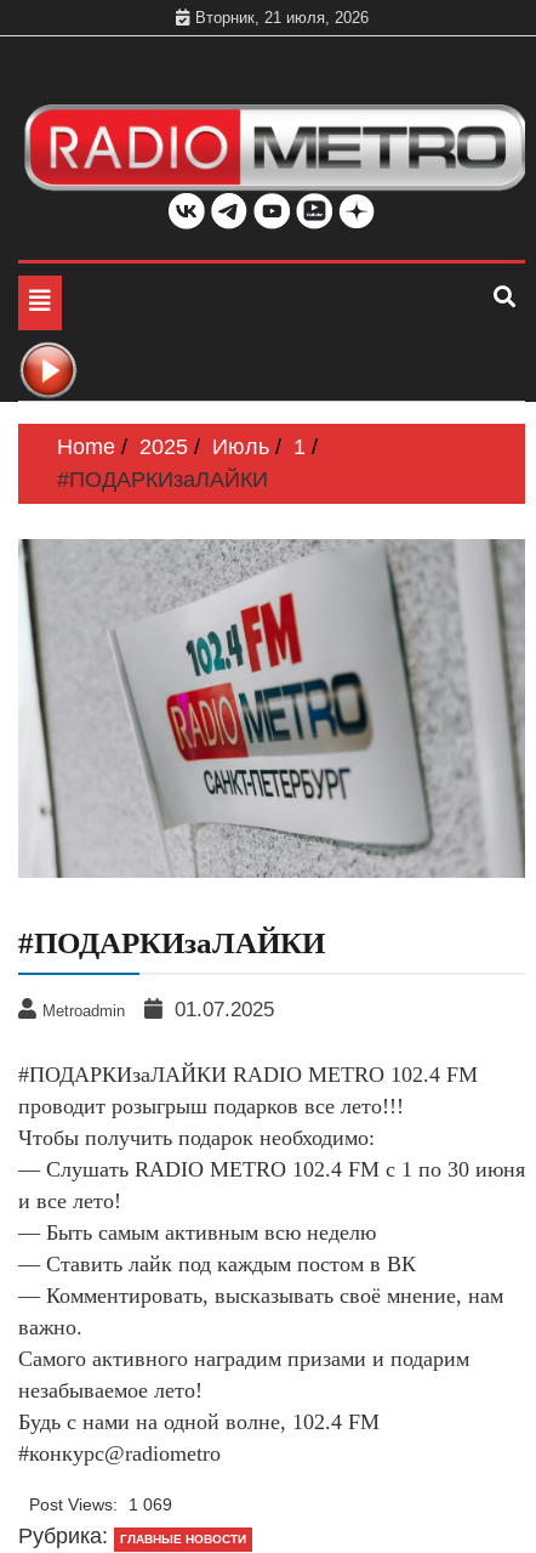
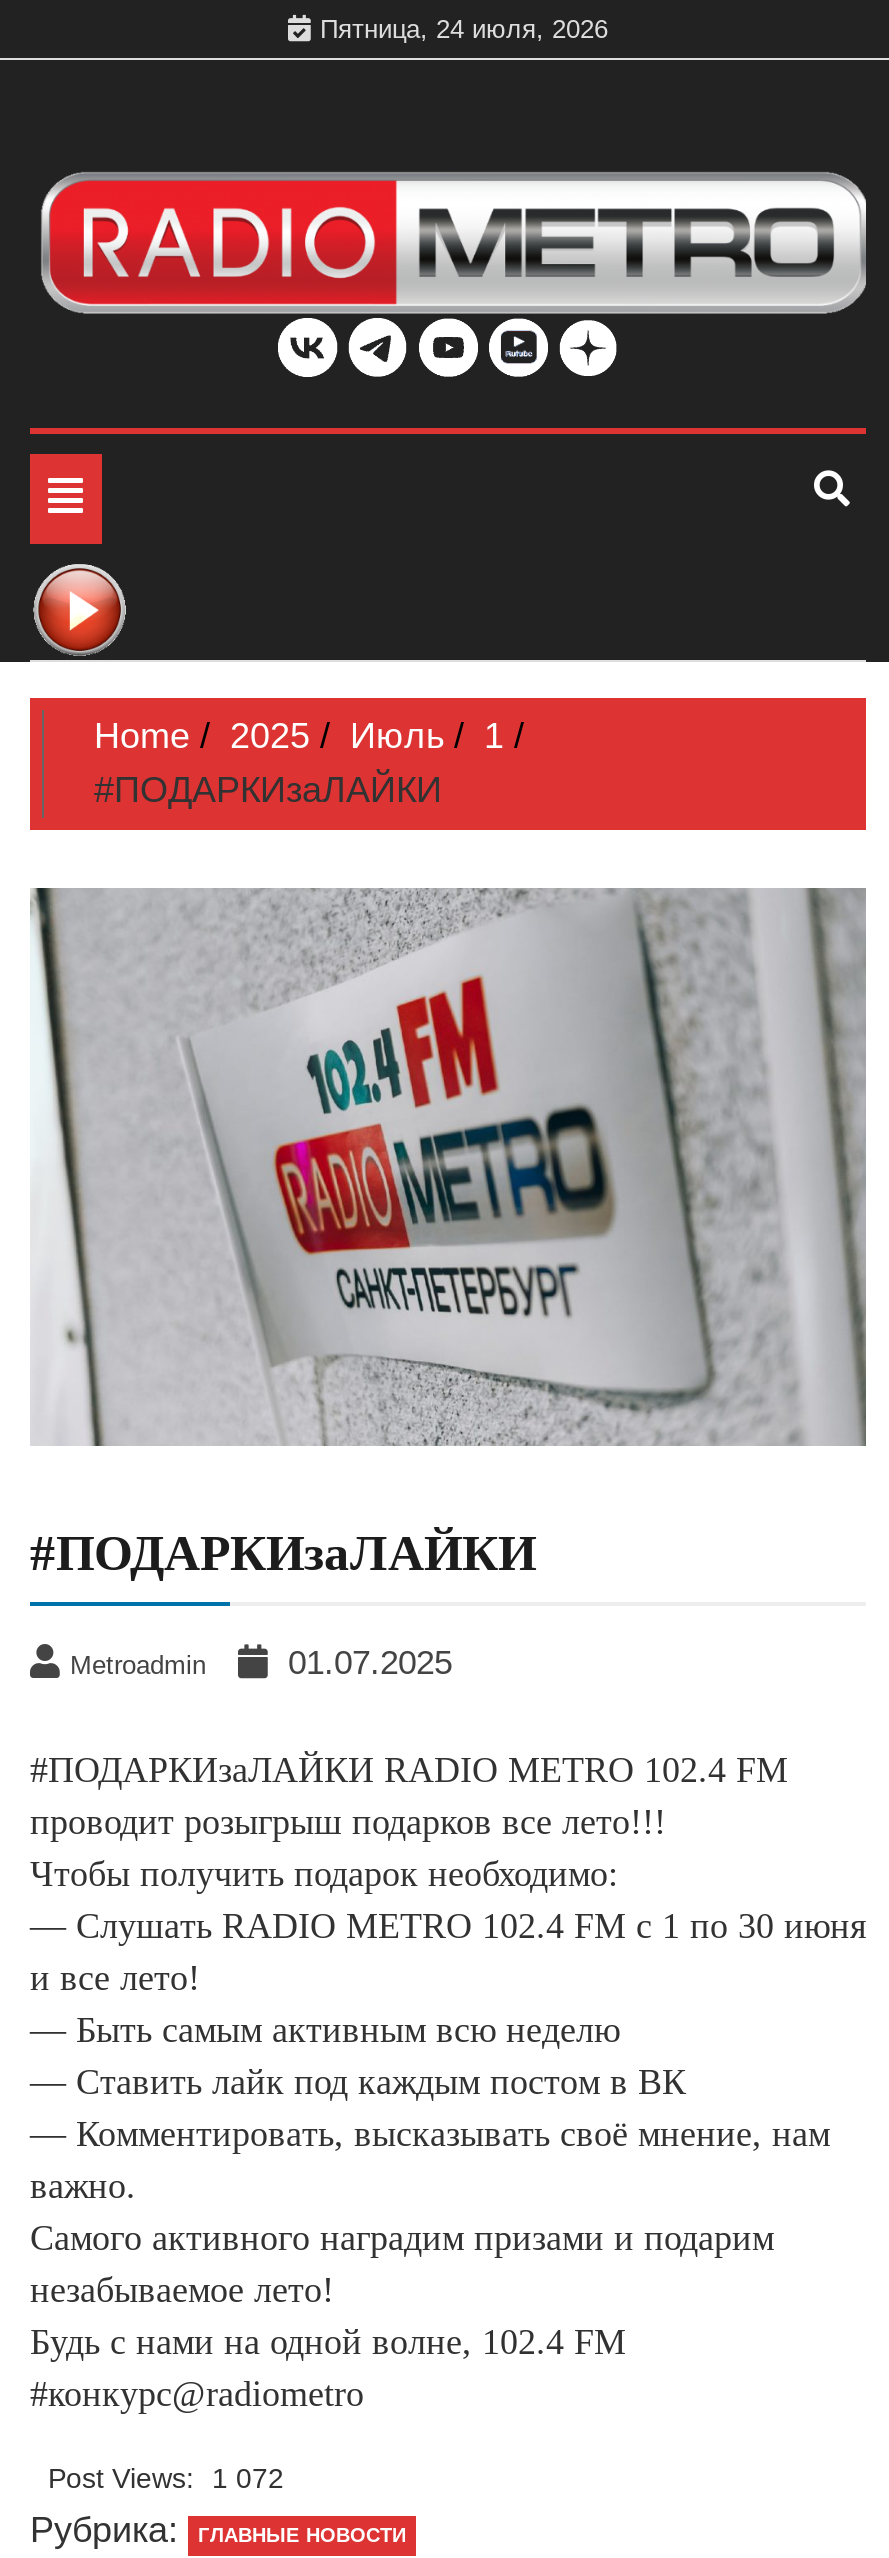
[195,8,368,27] Вторник, 21 июля, 2026 -> [320,14,608,44] Пятница, 24 июля, 2026
[29,1494,172,1514] Post Views: 1 069 -> [48,2461,284,2493] Post Views: 1 072

